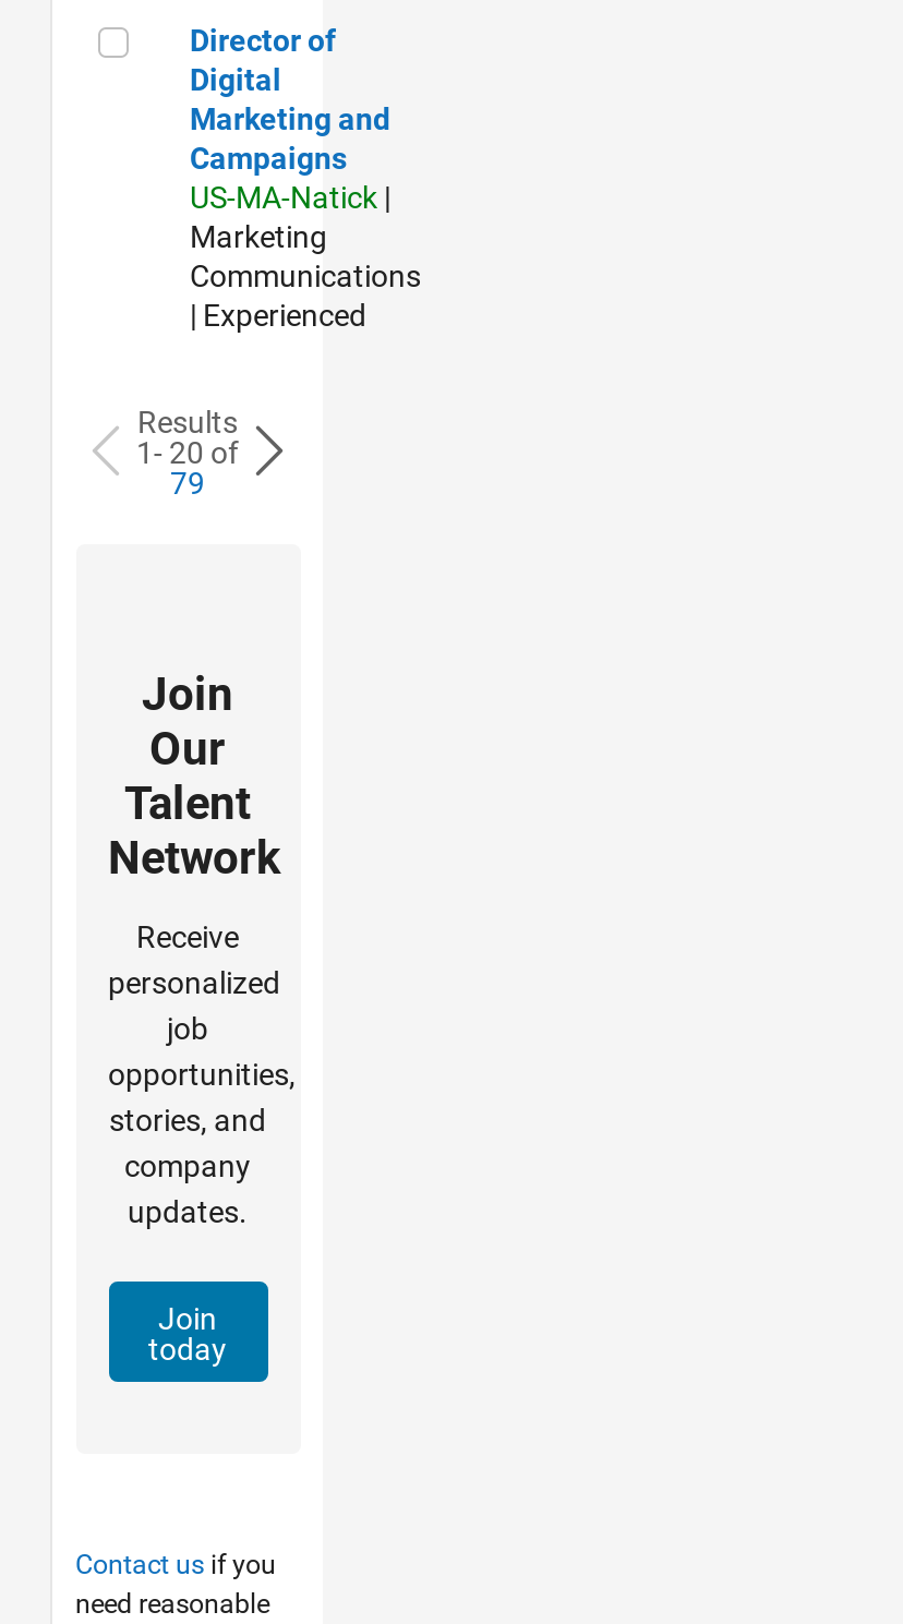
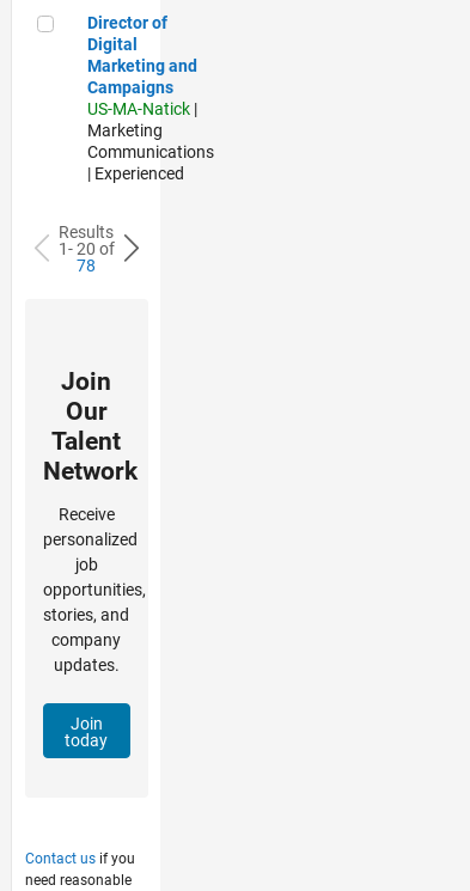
[170,465,205,500] 79 -> [77,256,96,275] 78

